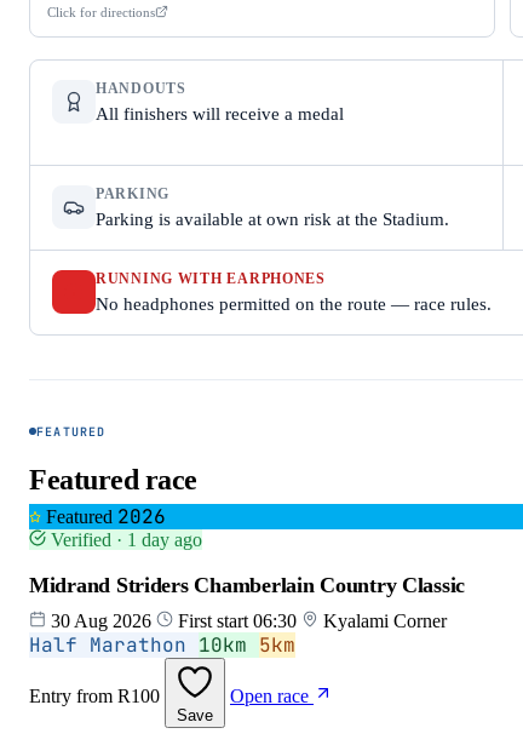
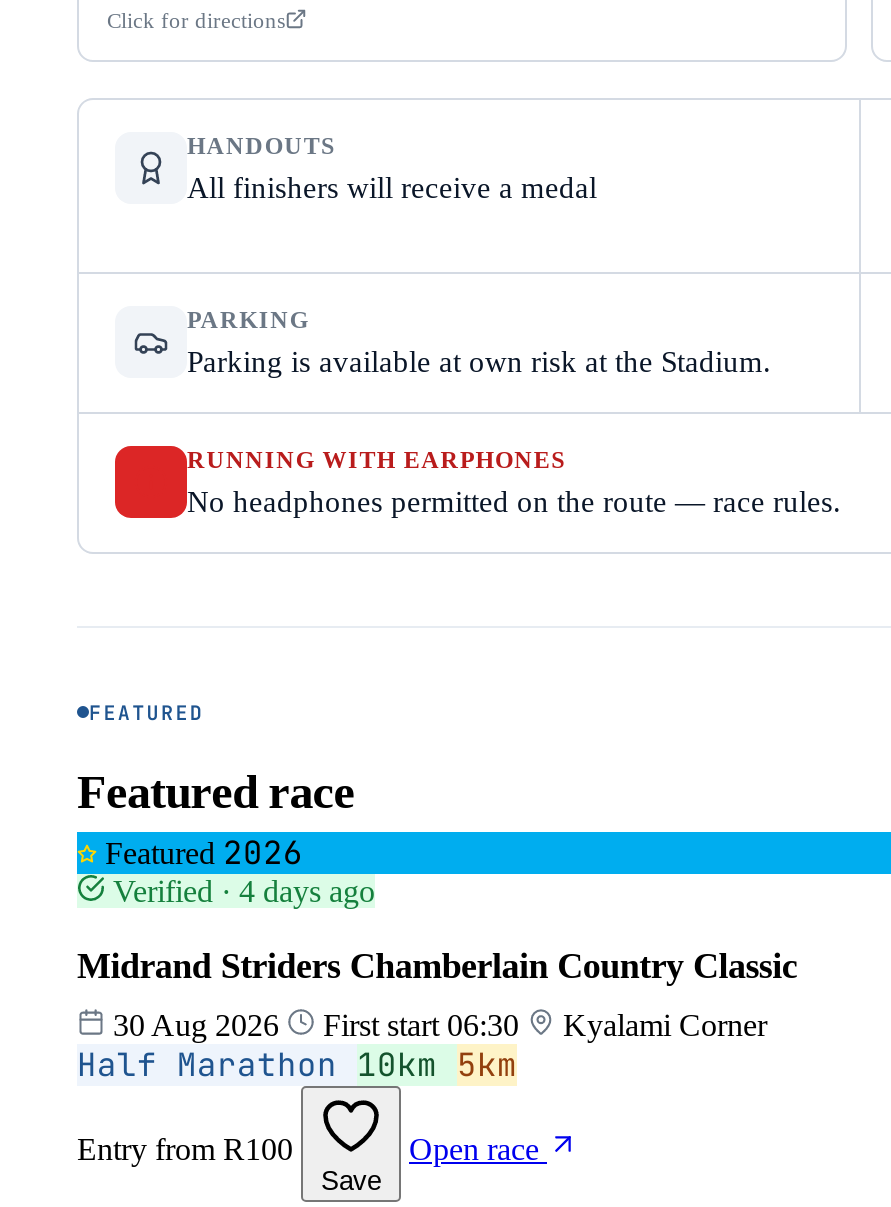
[51,529,202,550] Verified · 1 day ago -> [113,874,375,908] Verified · 4 days ago

